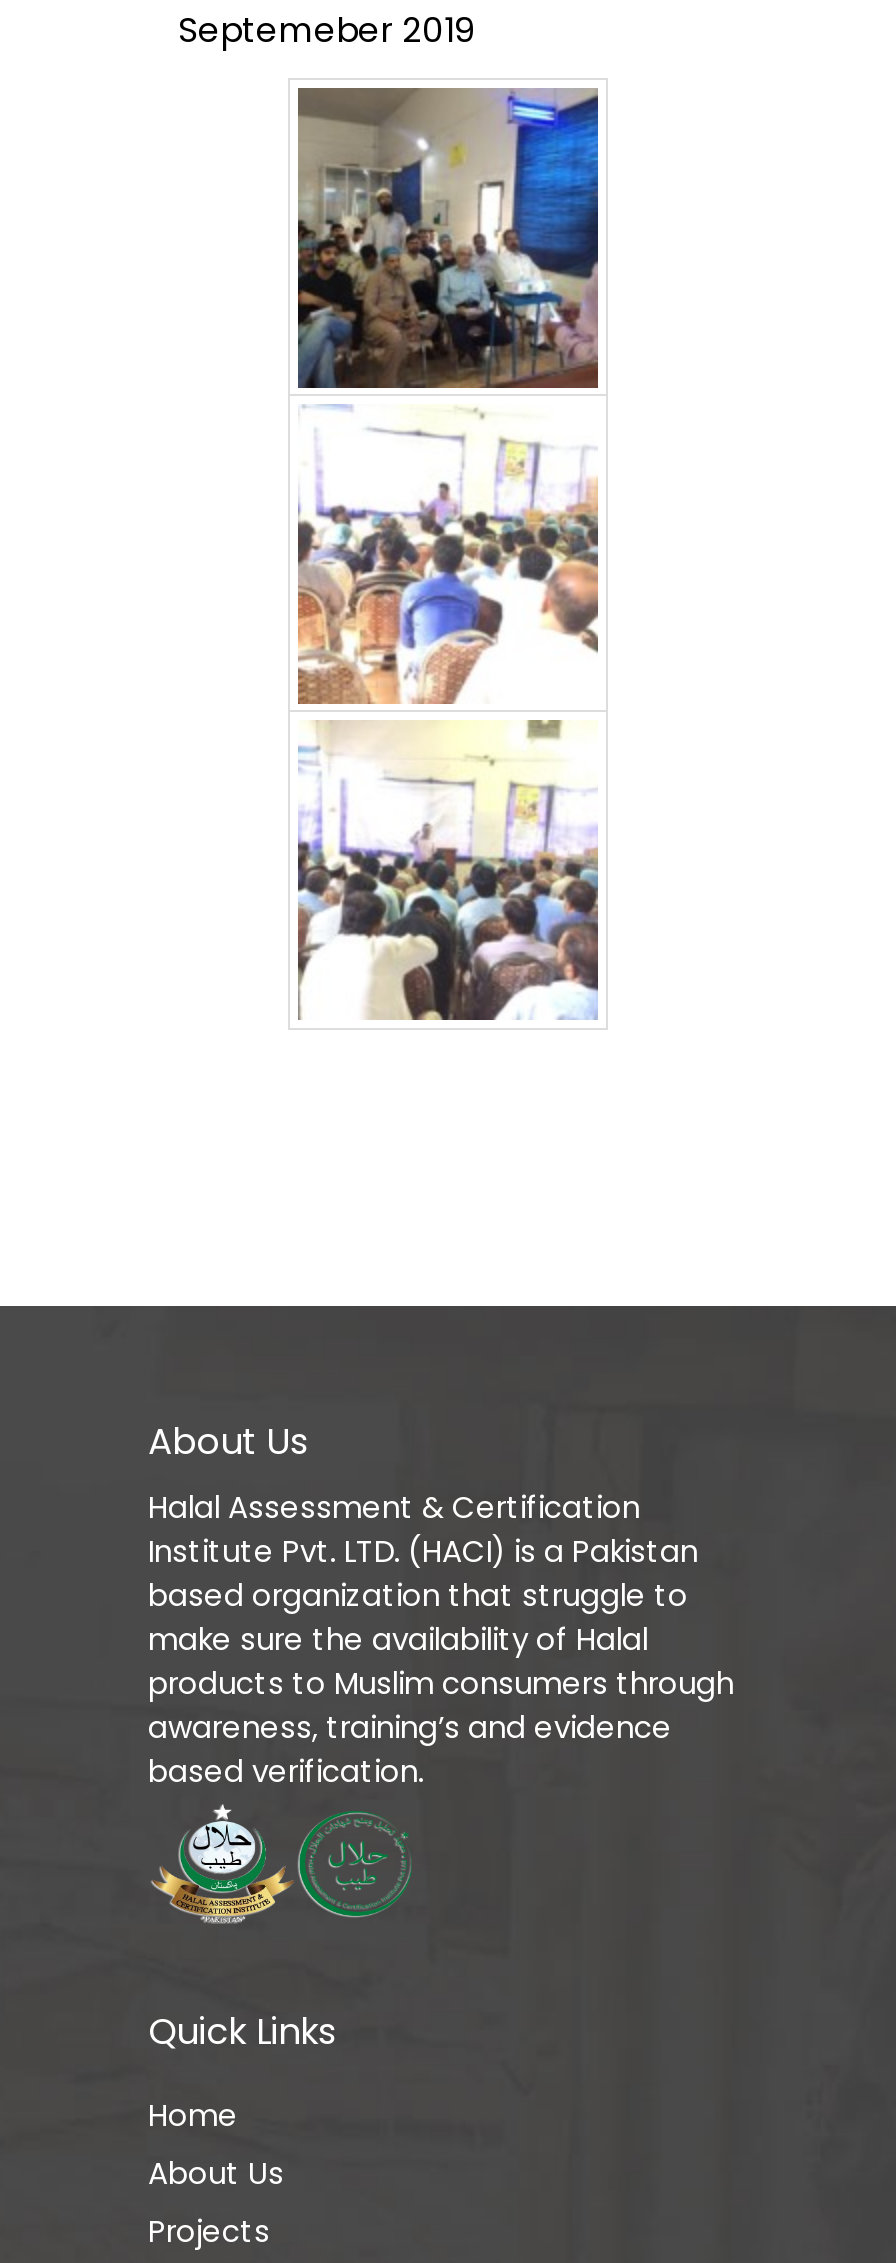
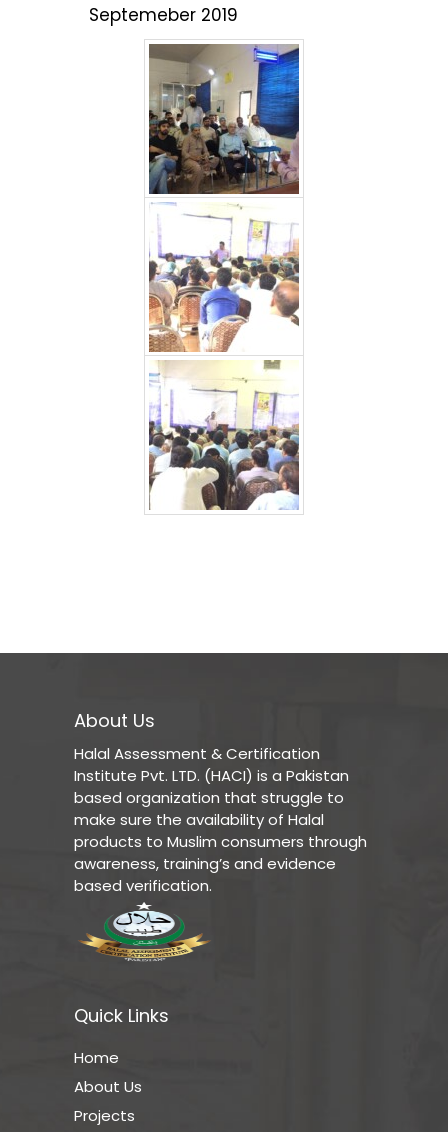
[150,1804,416,1924] [image] -> [77,902,209,962] [image]

